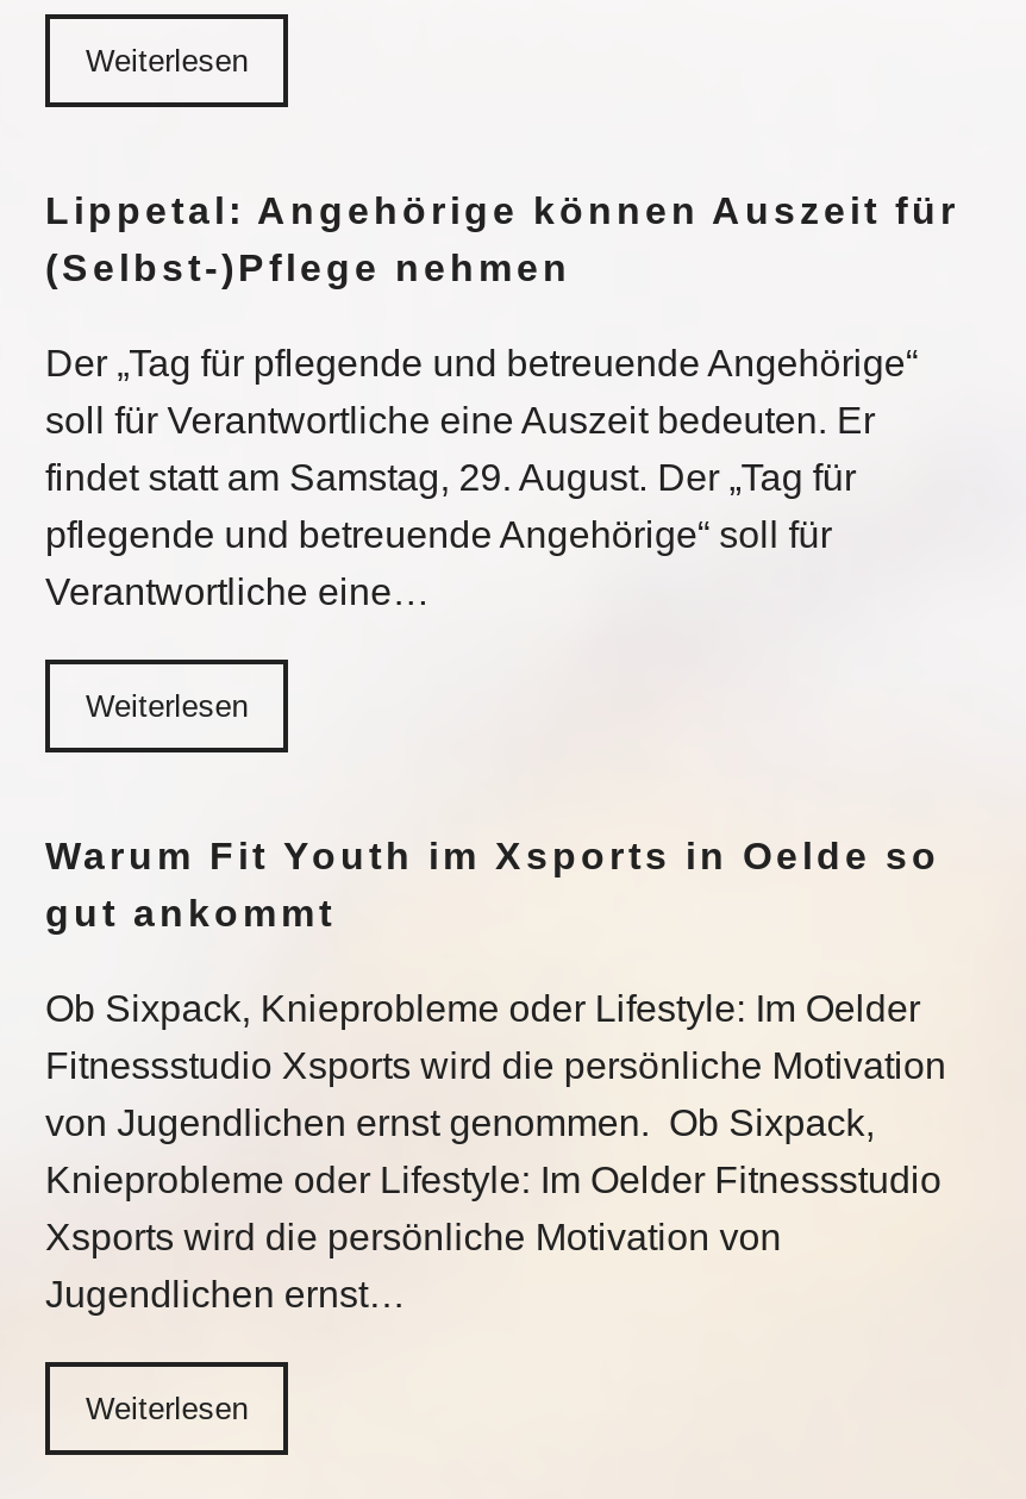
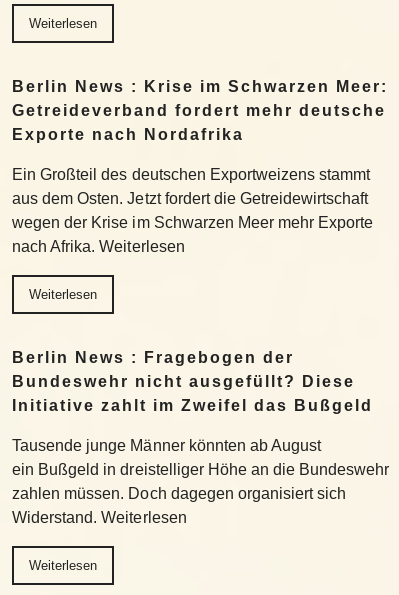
[45,191,959,288] Lippetal: Angehörige können Auszeit für | (Selbst-)Pflege nehmen -> [12,78,388,143] Berlin News : Krise im Schwarzen Meer: | Getreideverband fordert mehr deutsche | Exporte nach Nordafrika
[45,343,918,612] Der „Tag für pflegende und betreuende Angehörige“ | soll für Verantwortliche eine Auszeit bedeuten. Er | findet statt am Samstag, 29. August. Der „Tag für | pflegende und betreuende Angehörige“ soll für | Verantwortliche eine… -> [12,166,373,255] Ein Großteil des deutschen Exportweizens stammt | aus dem Osten. Jetzt fordert die Getreidewirtschaft | wegen der Krise im Schwarzen Meer mehr Exporte | nach Afrika. Weiterlesen
[45,836,940,933] Warum Fit Youth im Xsports in Oelde so | gut ankommt -> [12,349,373,414] Berlin News : Fragebogen der | Bundeswehr nicht ausgefüllt? Diese | Initiative zahlt im Zweifel das Bußgeld
[45,988,946,1314] Ob Sixpack, Knieprobleme oder Lifestyle: Im Oelder | Fitnessstudio Xsports wird die persönliche Motivation | von Jugendlichen ernst genommen. Ob Sixpack, | Knieprobleme oder Lifestyle: Im Oelder Fitnessstudio | Xsports wird die persönliche Motivation von | Jugendlichen ernst… -> [12,437,389,526] Tausende junge Männer könnten ab August | ein Bußgeld in dreistelliger Höhe an die Bundeswehr | zahlen müssen. Doch dagegen organisiert sich | Widerstand. Weiterlesen

